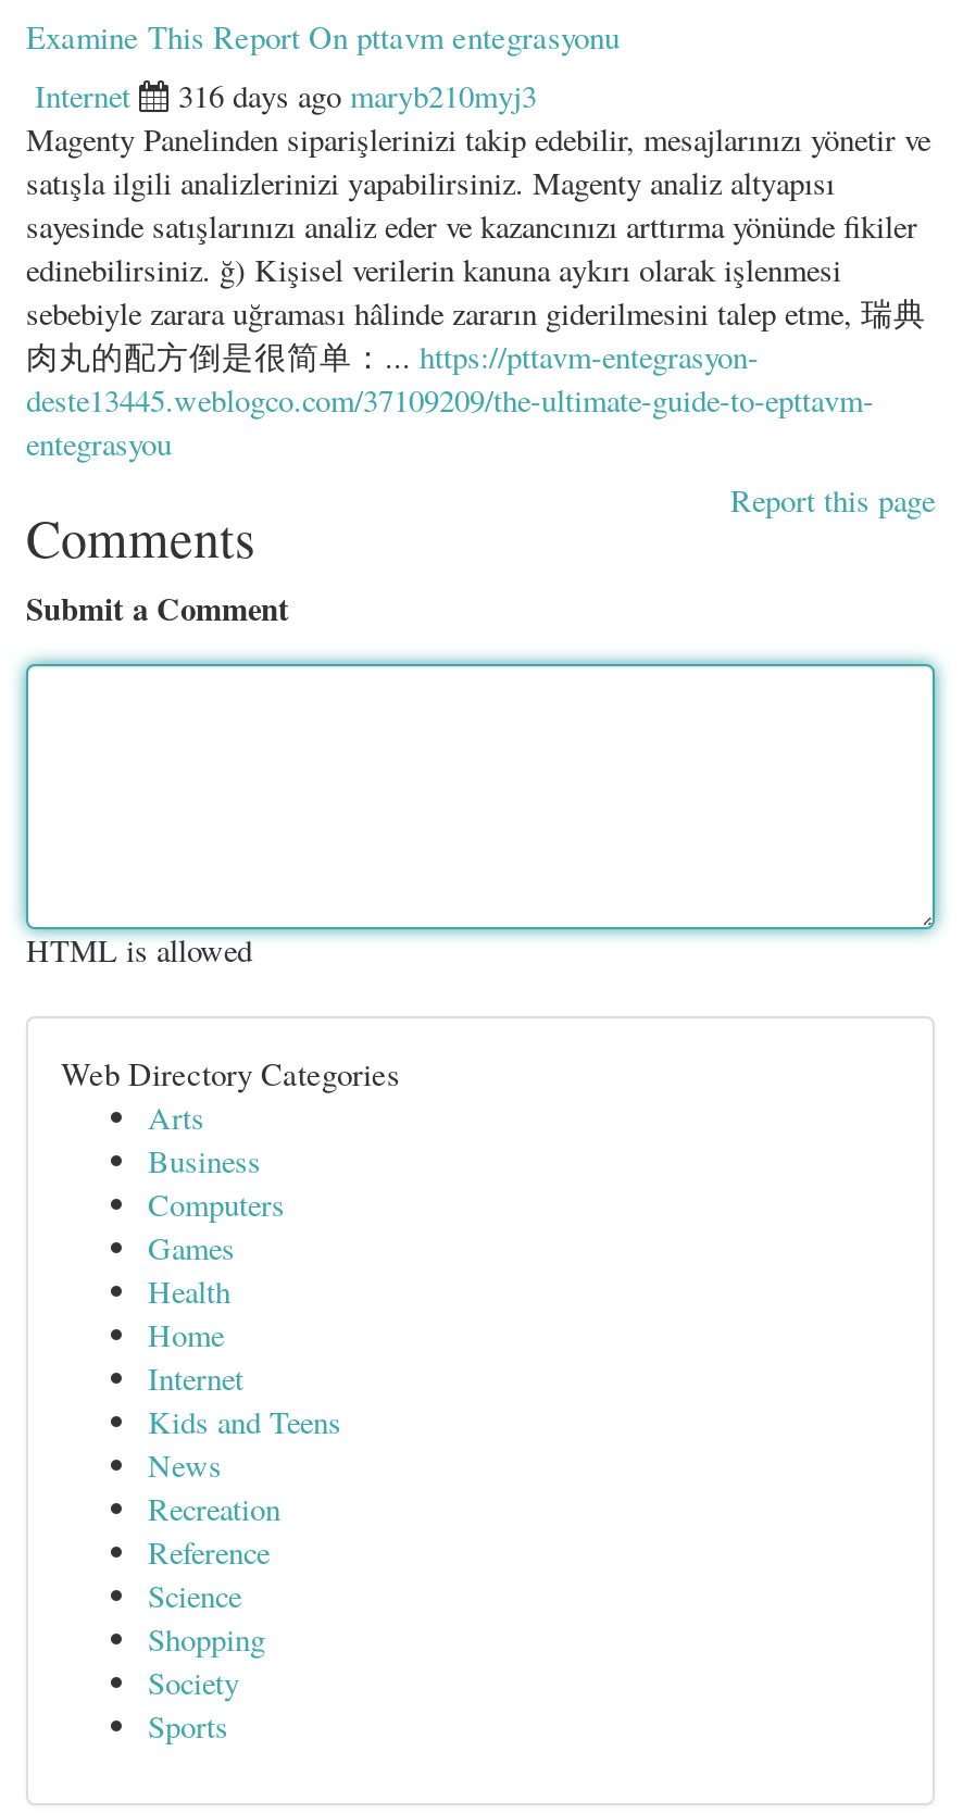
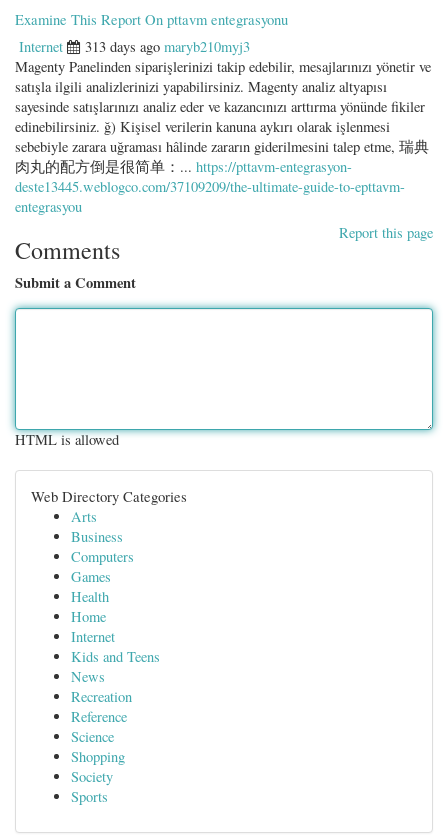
[178,75,537,116] 316 days ago maryb210myj3 -> [85,37,250,56] 313 days ago maryb210myj3

